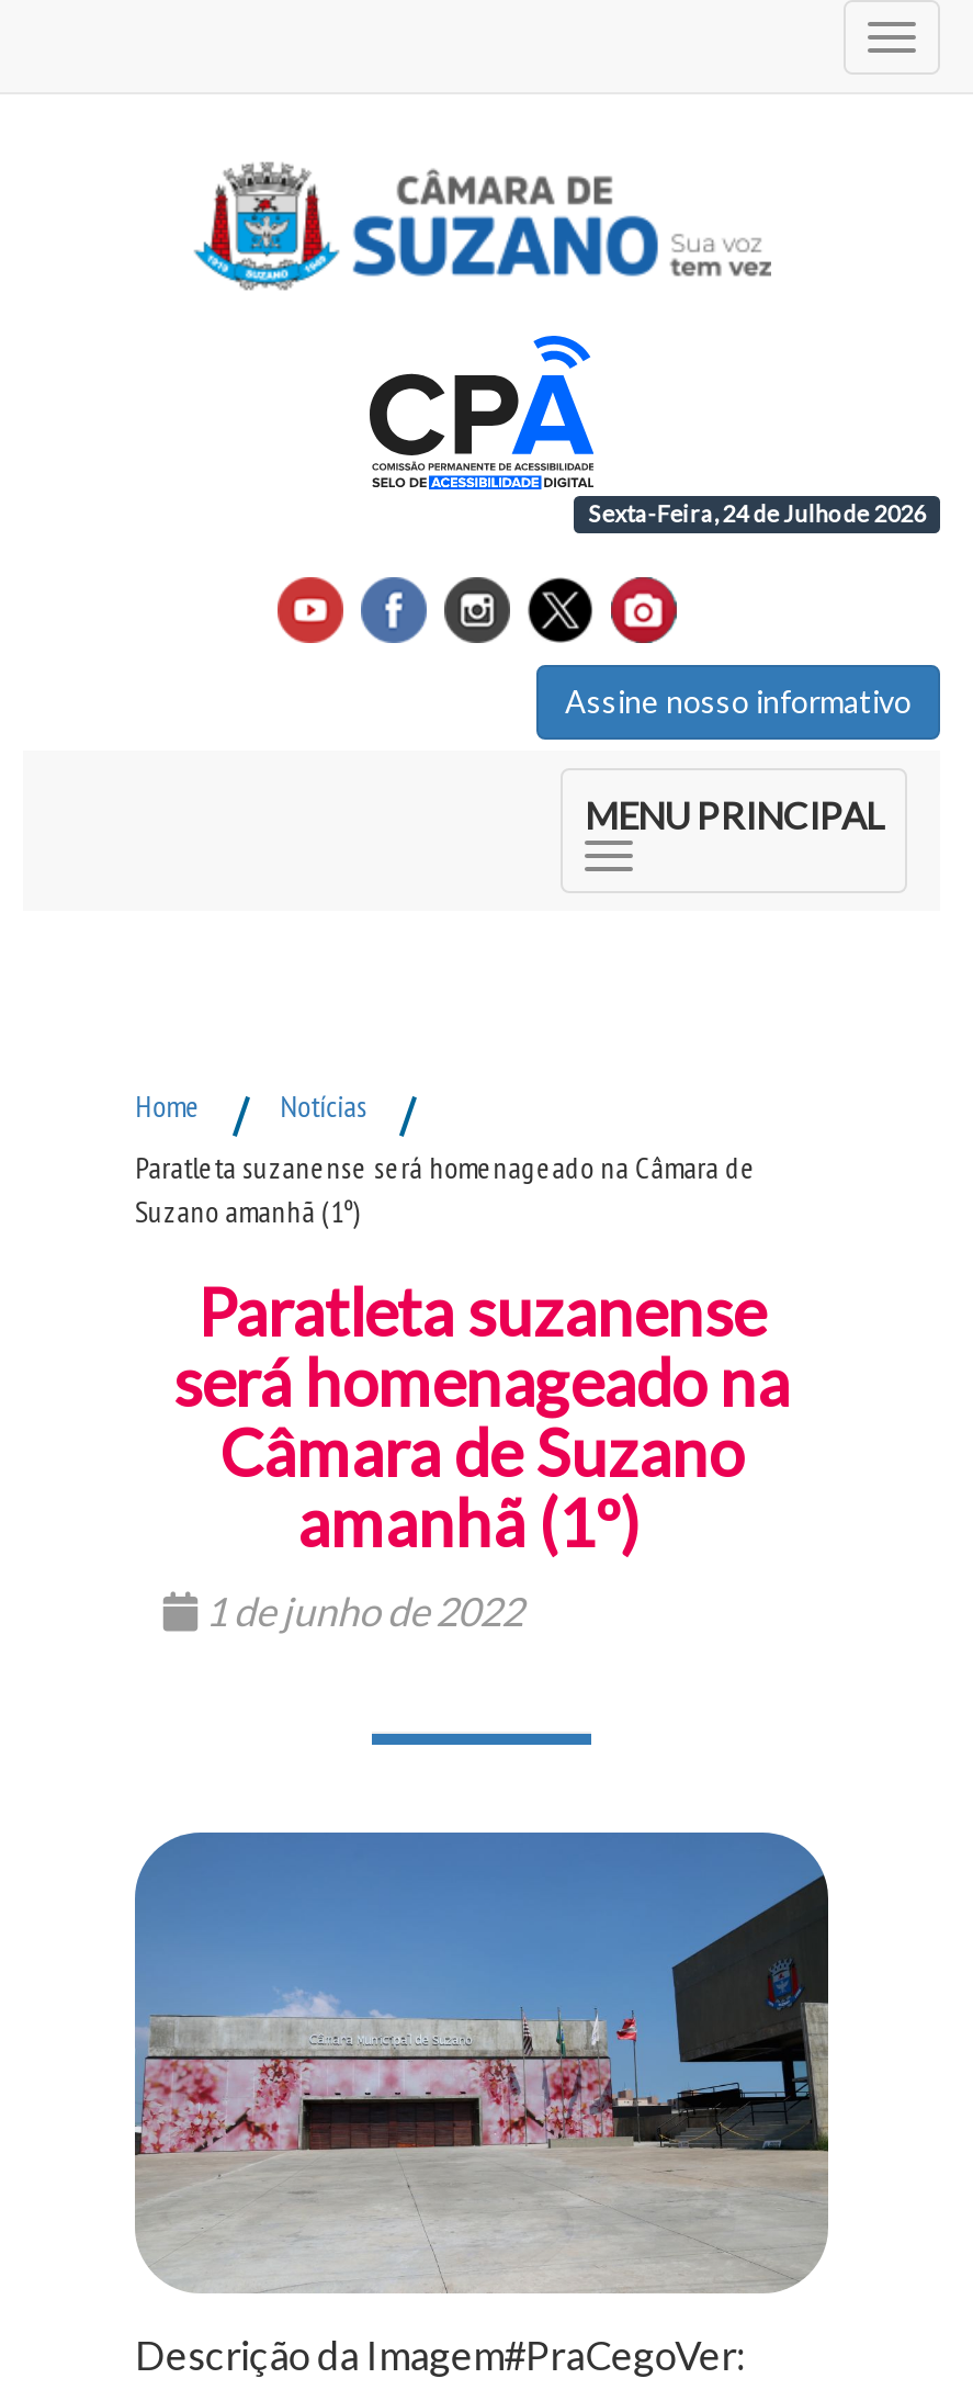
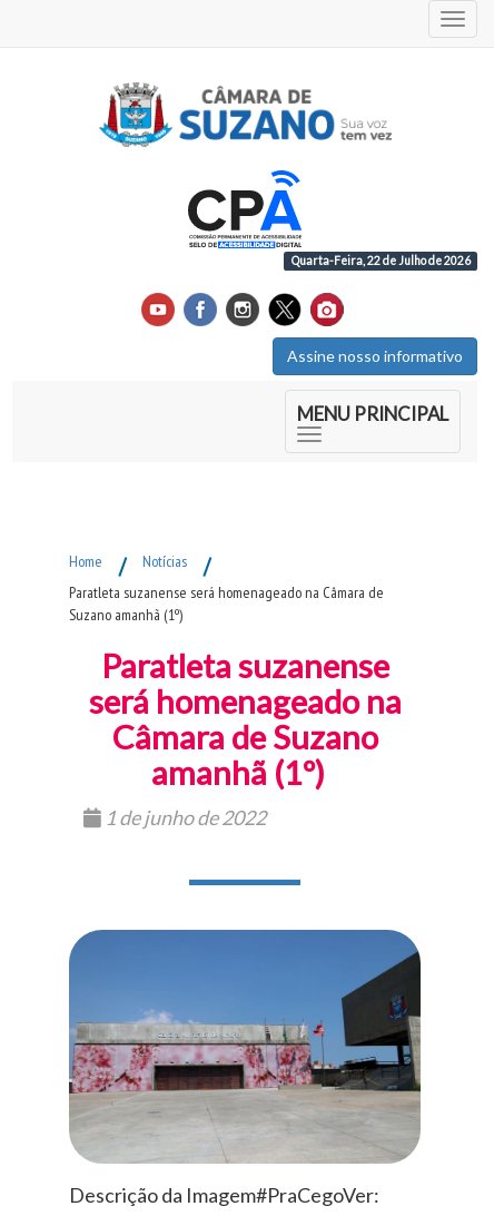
[588,500,926,527] Sexta-Feira, 24 de Julho de 2026 -> [291,254,470,267] Quarta-Feira, 22 de Julho de 2026

